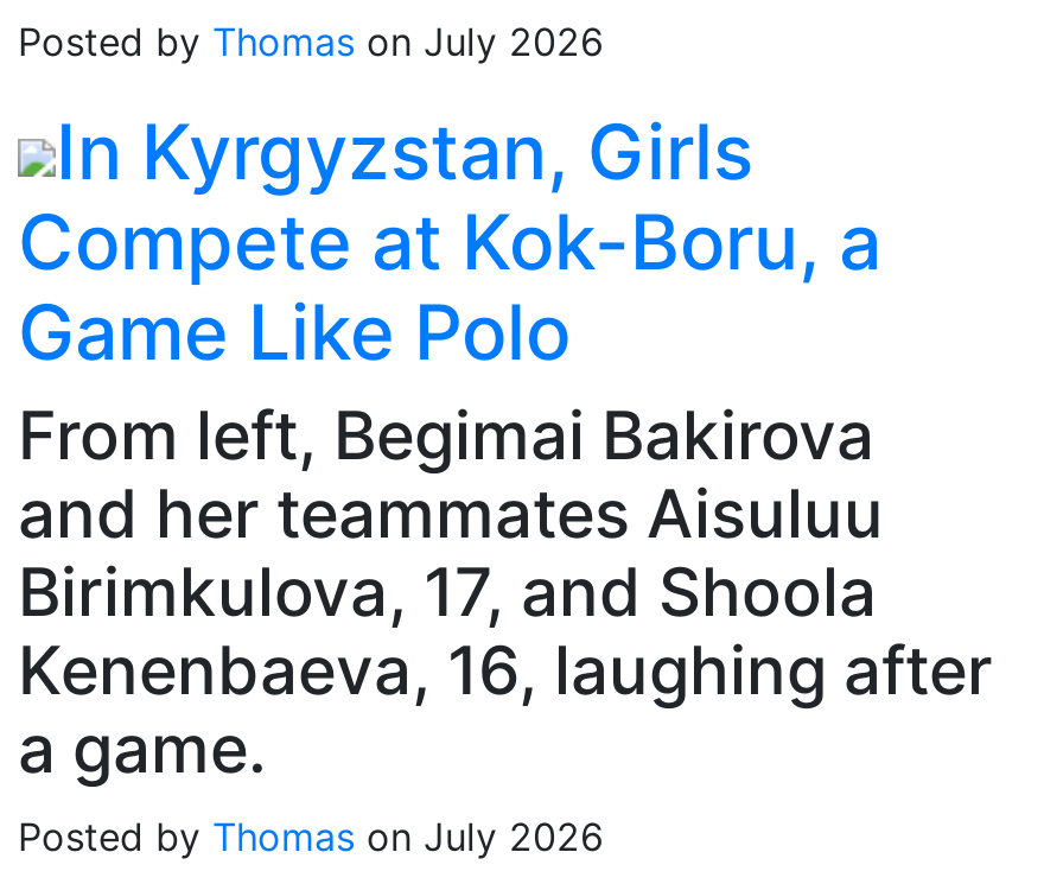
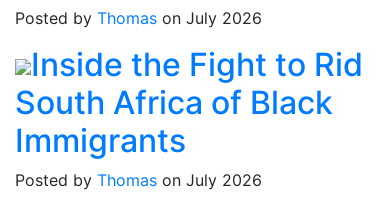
[18,106,993,789] In Kyrgyzstan, Girls | Compete at Kok-Boru, a | Game Like Polo | From left, Begimai Bakirova | and her teammates Aisuluu | Birimkulova, 17, and Shoola | Kenenbaeva, 16, laughing after | a game. -> [15,45,363,160] Inside the Fight to Rid | South Africa of Black | Immigrants

